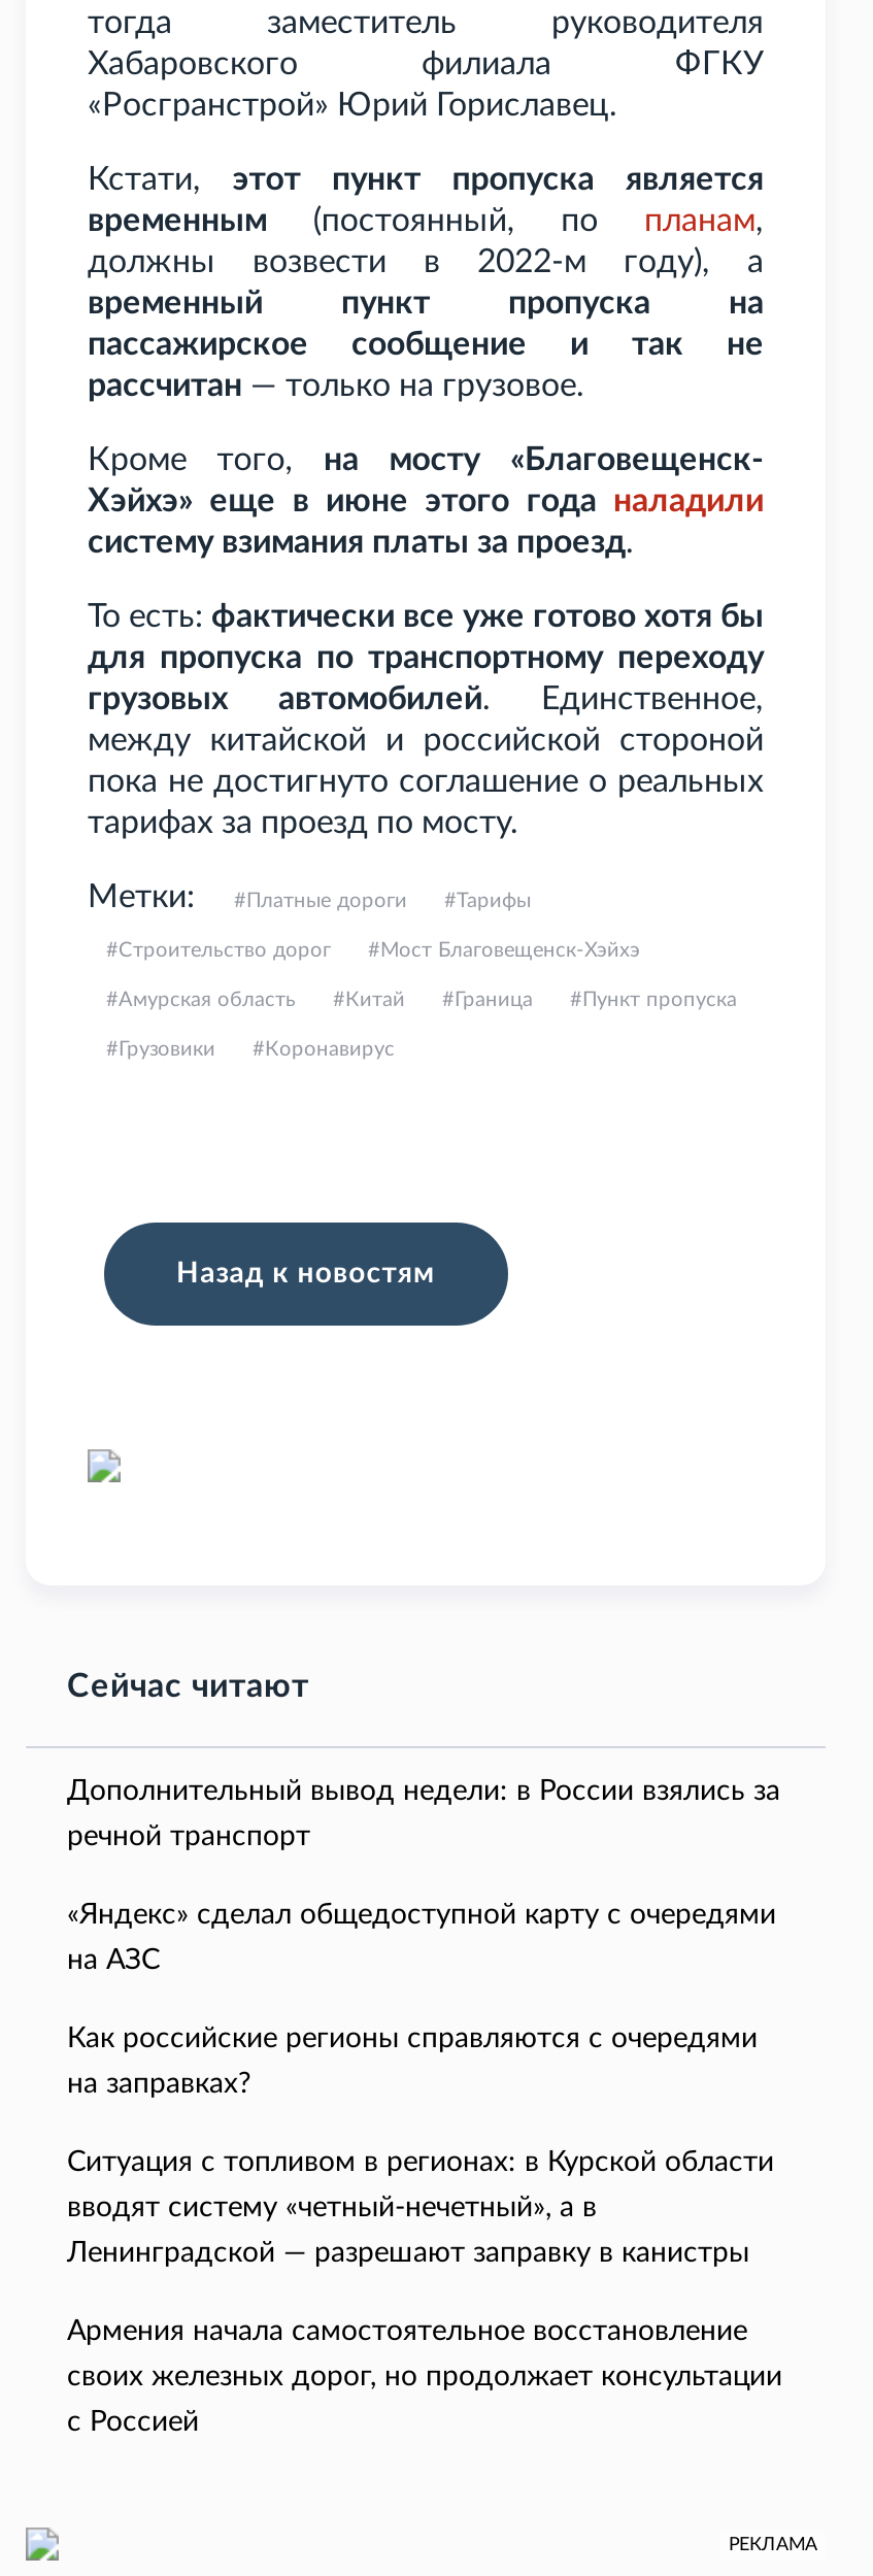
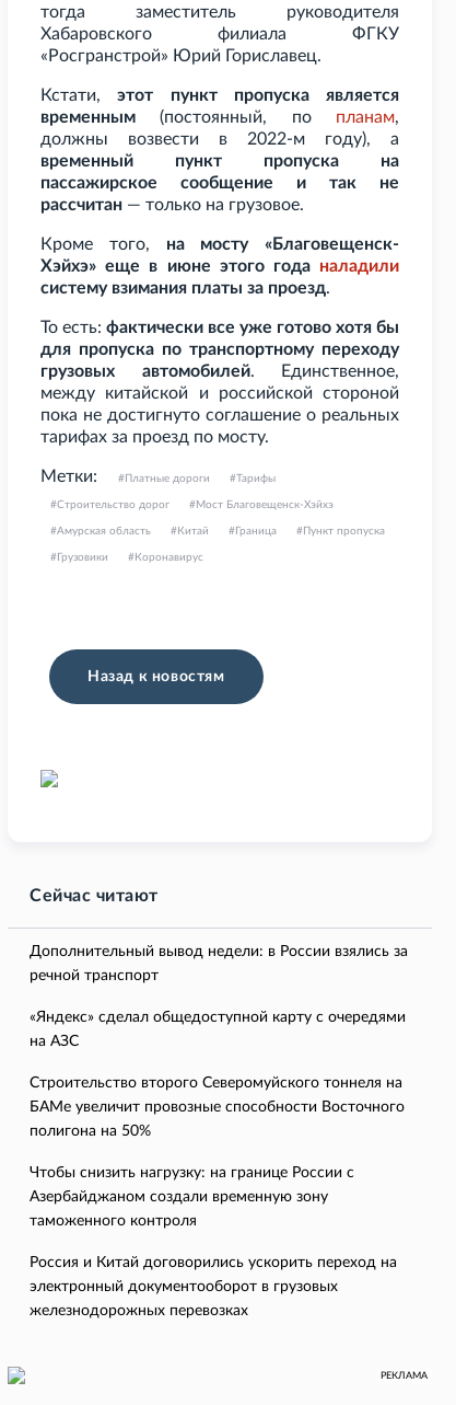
[67,2025,782,2437] Как российские регионы справляются с очередями | на заправках? | Ситуация с топливом в регионах: в Курской области | вводят систему «четный-нечетный», а в | Ленинградской — разрешают заправку в канистры | Армения начала самостоятельное восстановление | своих железных дорог, но продолжает консультации | с Россией -> [30,1075,405,1319] Строительство второго Северомуйского тоннеля на | БАМе увеличит провозные способности Восточного | полигона на 50% | Чтобы снизить нагрузку: на границе России с | Азербайджаном создали временную зону | таможенного контроля | Россия и Китай договорились ускорить переход на | электронный документооборот в грузовых | железнодорожных перевозках

